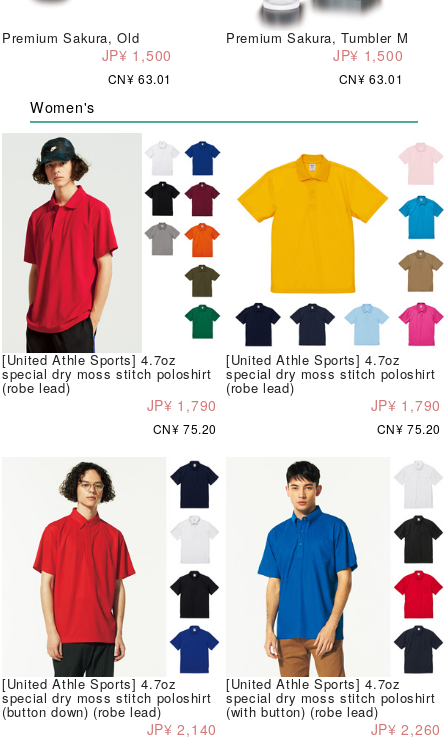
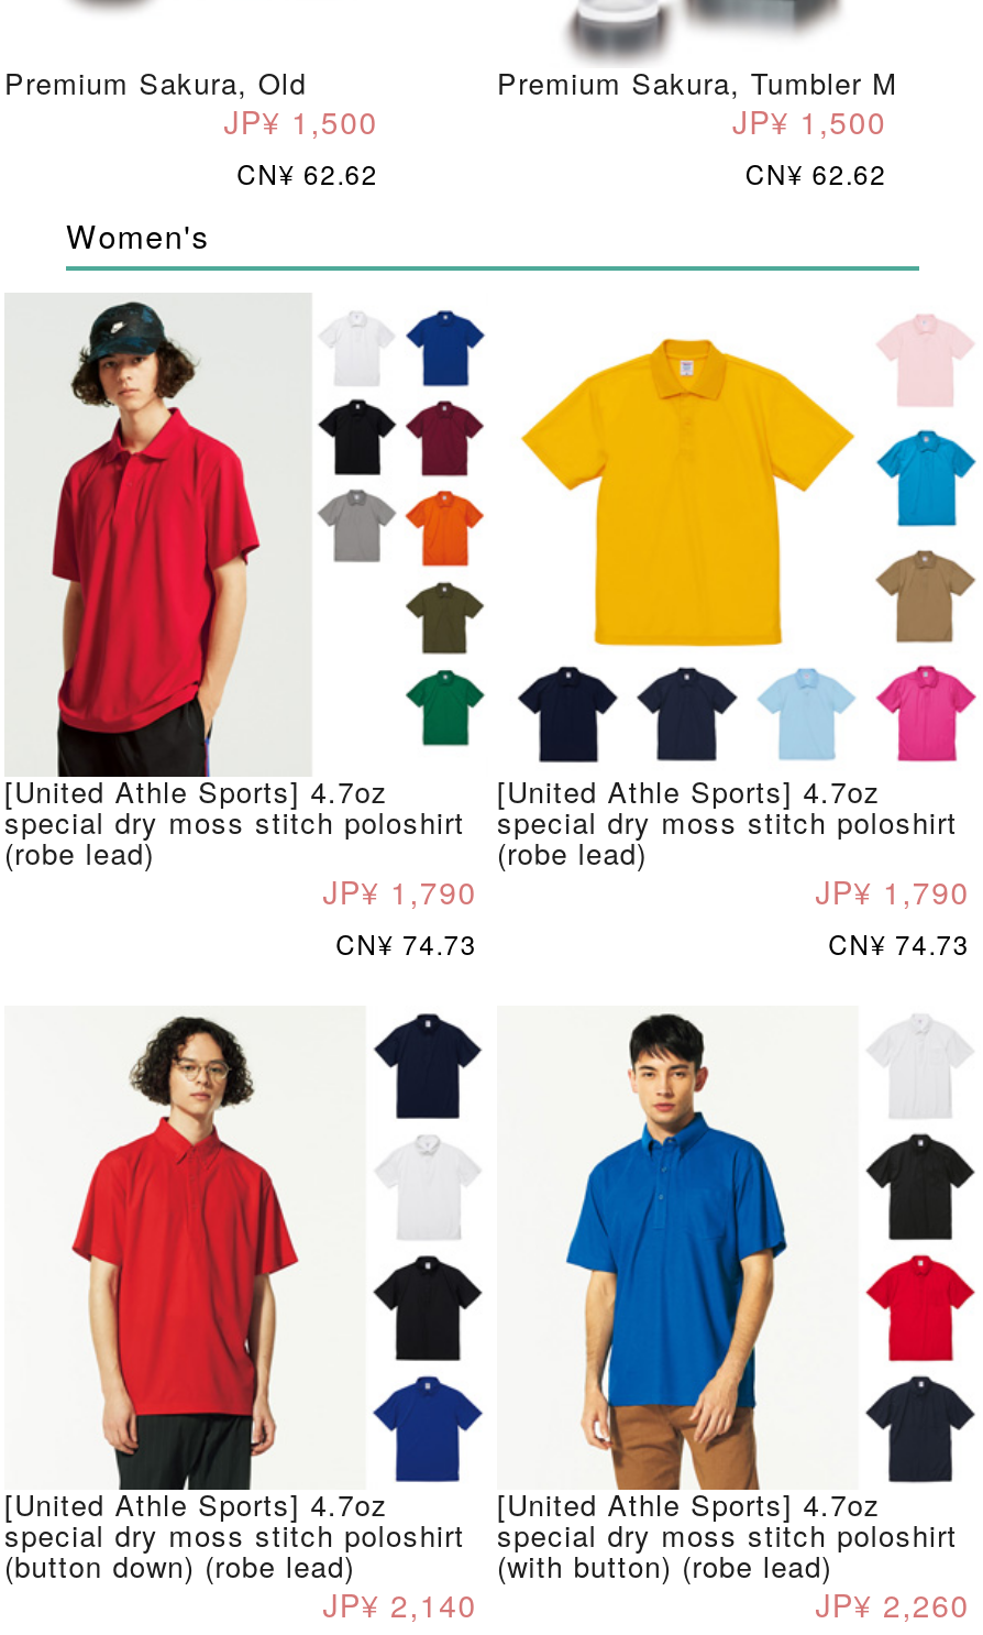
[108,69,172,86] CN¥ 63.01 -> [237,153,378,190] CN¥ 62.62
[339,69,403,86] CN¥ 63.01 -> [745,153,887,190] CN¥ 62.62
[153,420,217,437] CN¥ 75.20 -> [336,925,477,963] CN¥ 74.73
[377,420,441,437] CN¥ 75.20 -> [828,925,970,963] CN¥ 74.73

